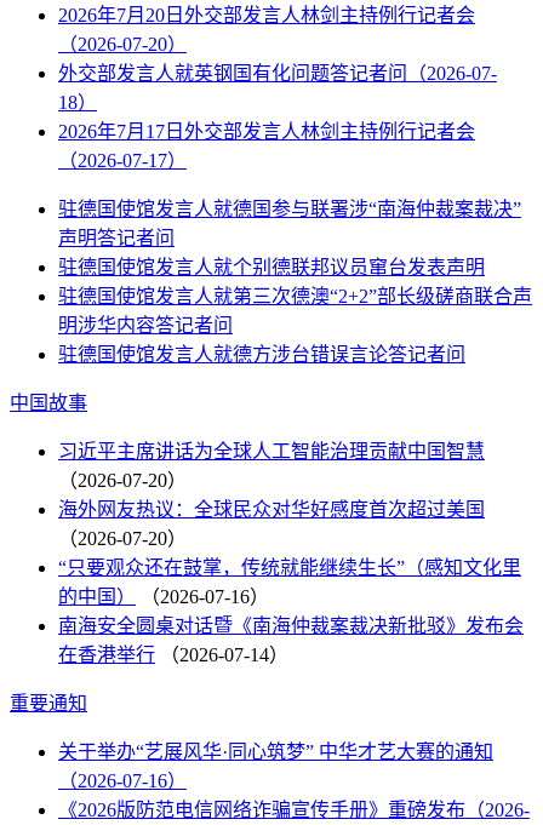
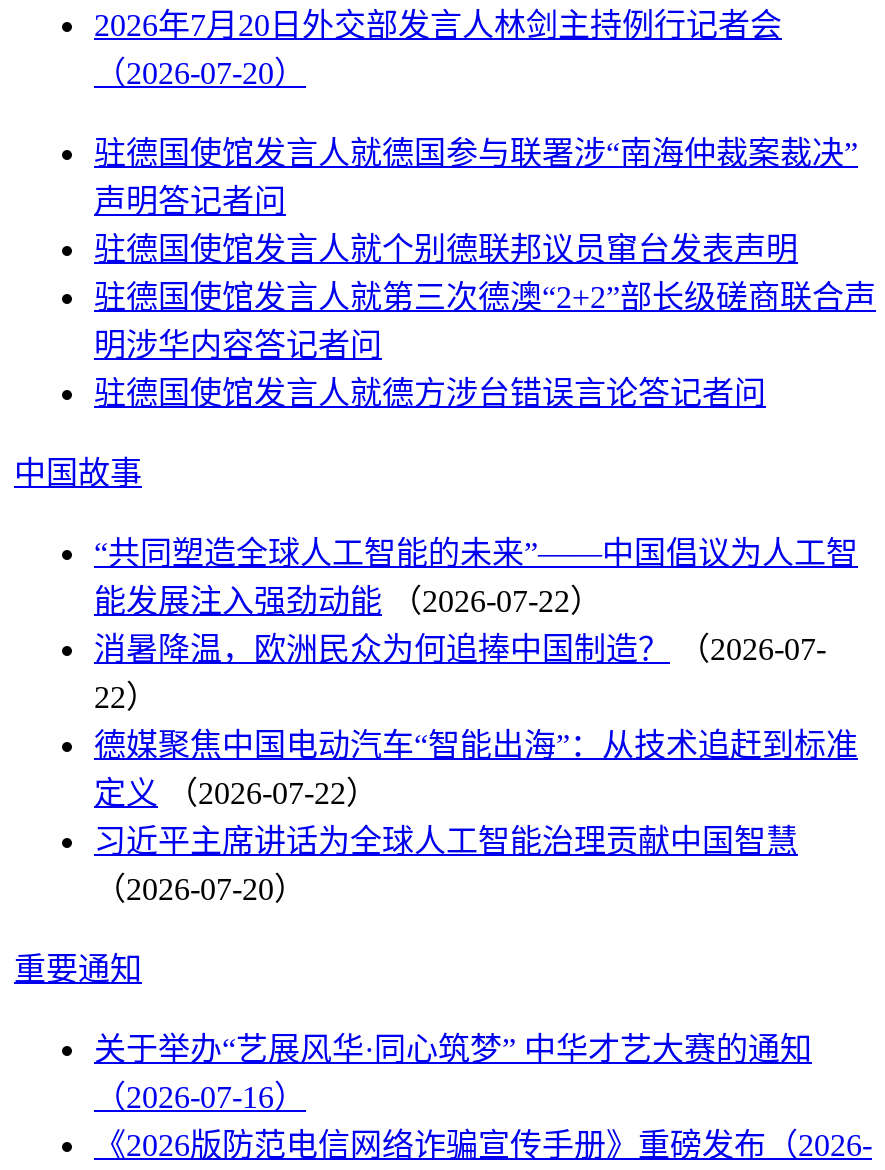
[58,63,497,171] 外交部发言人就英钢国有化问题答记者问（2026-07- | 18） | 2026年7月17日外交部发言人林剑主持例行记者会 | （2026-07-17） -> none
none -> [94,536,858,810] “共同塑造全球人工智能的未来”——中国倡议为人工智 | 能发展注入强劲动能 （2026-07-22） | 消暑降温，欧洲民众为何追捧中国制造？ （2026-07- | 22） | 德媒聚焦中国电动汽车“智能出海”：从技术追赶到标准 | 定义 （2026-07-22）
moved [58,441,485,491] -> [94,824,798,906]: 习近平主席讲话为全球人工智能治理贡献中国智慧 | （2026-07-20）
[58,499,524,665] 海外网友热议：全球民众对华好感度首次超过美国 | （2026-07-20） | “只要观众还在鼓掌，传统就能继续生长”（感知文化里 | 的中国） （2026-07-16） | 南海安全圆桌对话暨《南海仲裁案裁决新批驳》发布会 | 在香港举行 （2026-07-14） -> none

